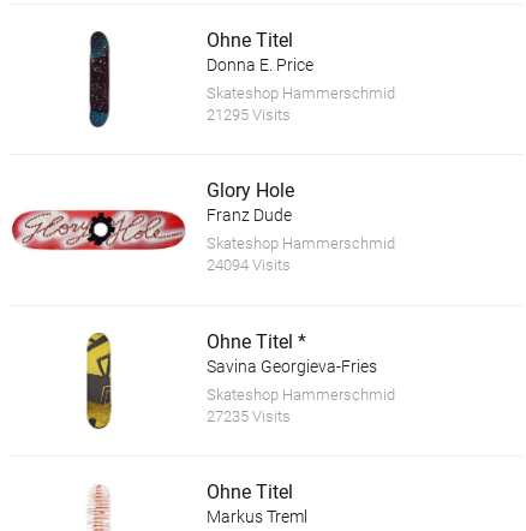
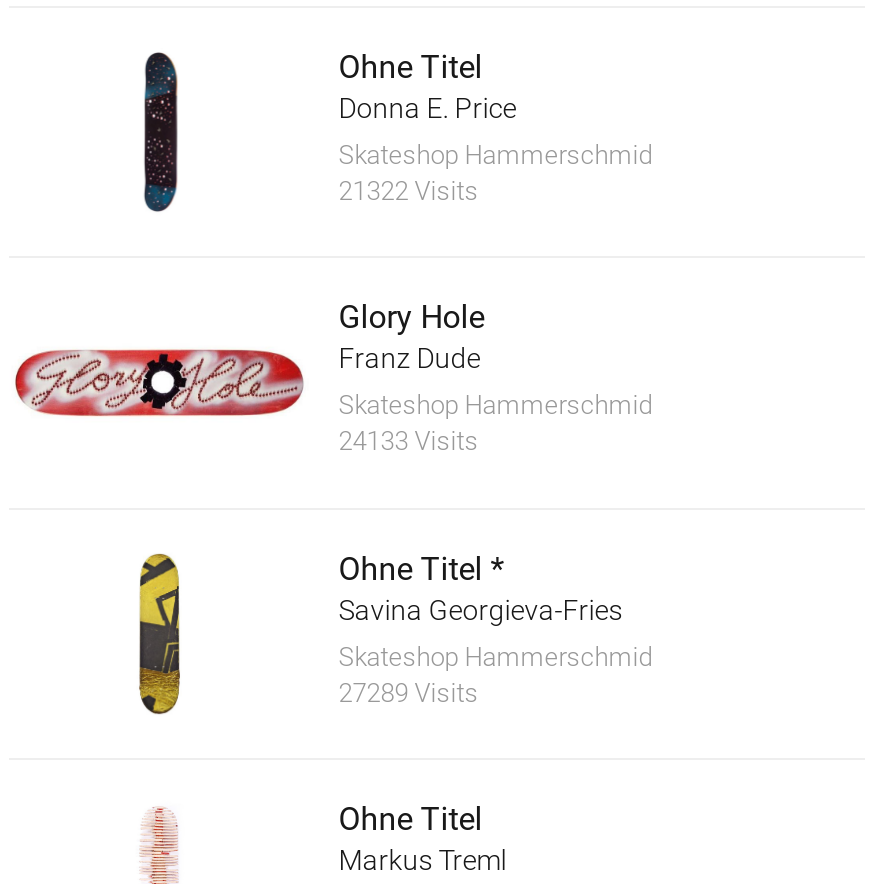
[206,106,290,124] 21295 Visits -> [339,176,479,206] 21322 Visits
[206,256,290,274] 24094 Visits -> [339,427,479,457] 24133 Visits
[206,407,290,425] 27235 Visits -> [339,677,479,707] 27289 Visits

